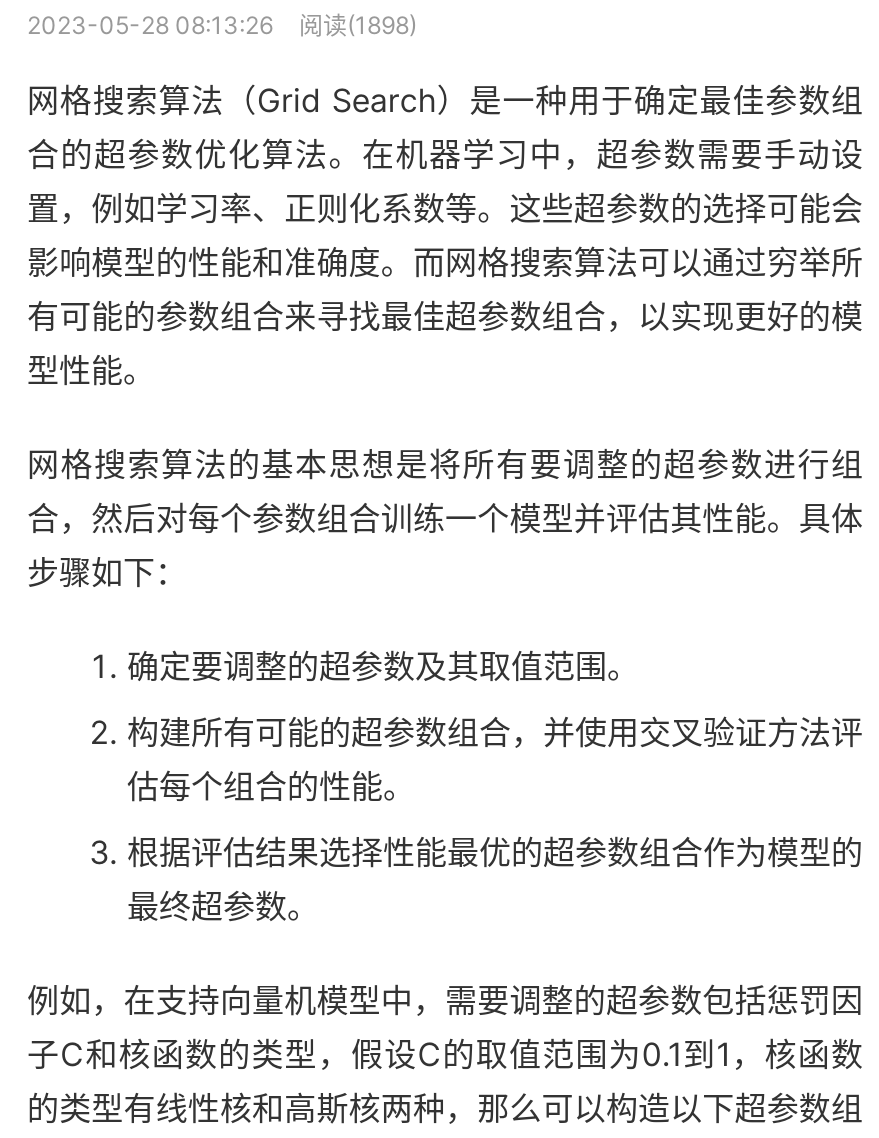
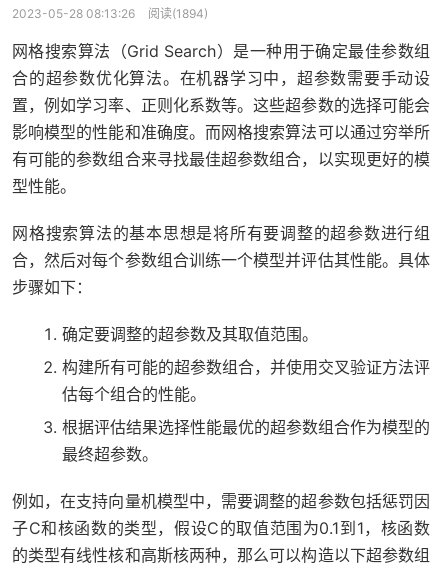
[27,11,417,41] 2023-05-28 08:13:26 阅读(1898) -> [12,6,208,21] 2023-05-28 08:13:26 阅读(1894)

